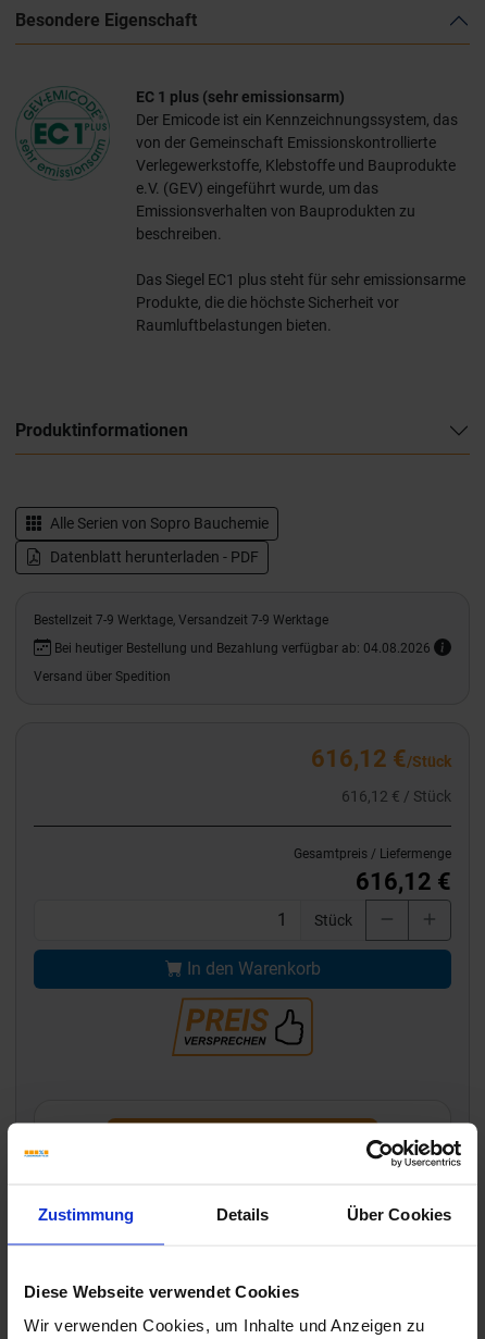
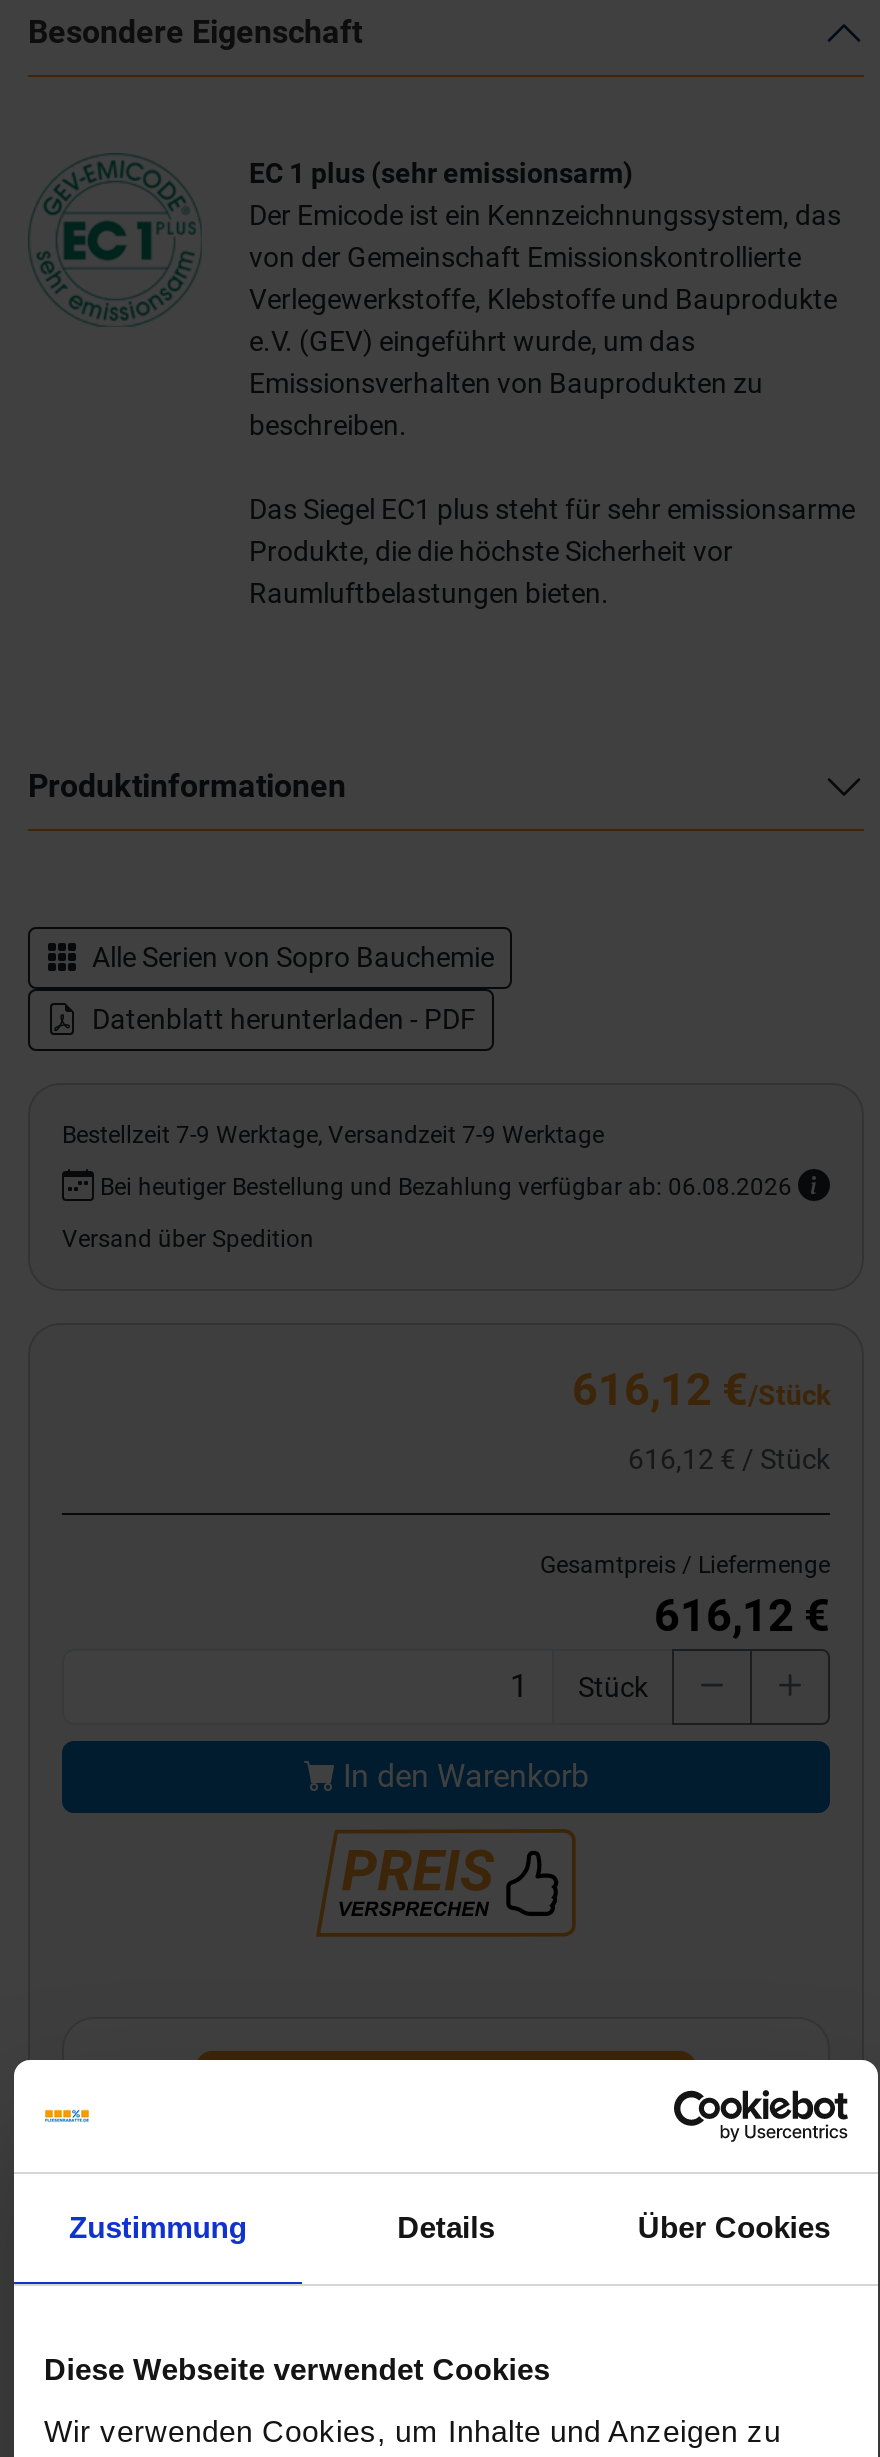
[51,641,434,656] Bei heutiger Bestellung und Bezahlung verfügbar ab: 04.08.2026 -> [94,1173,798,1201] Bei heutiger Bestellung und Bezahlung verfügbar ab: 06.08.2026

